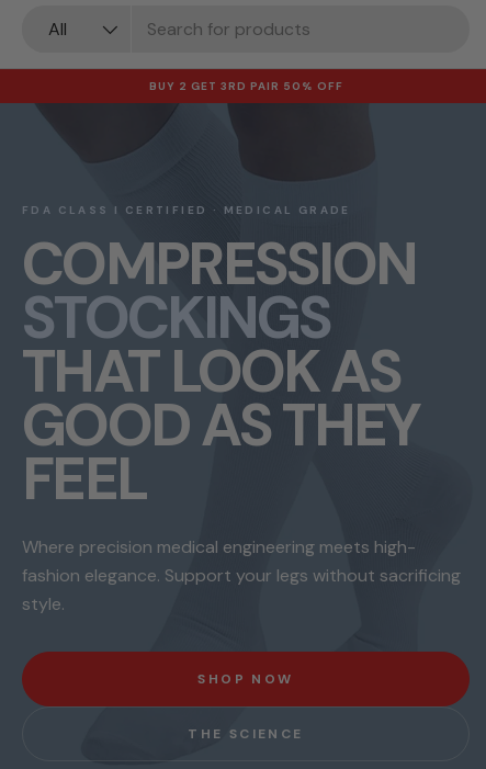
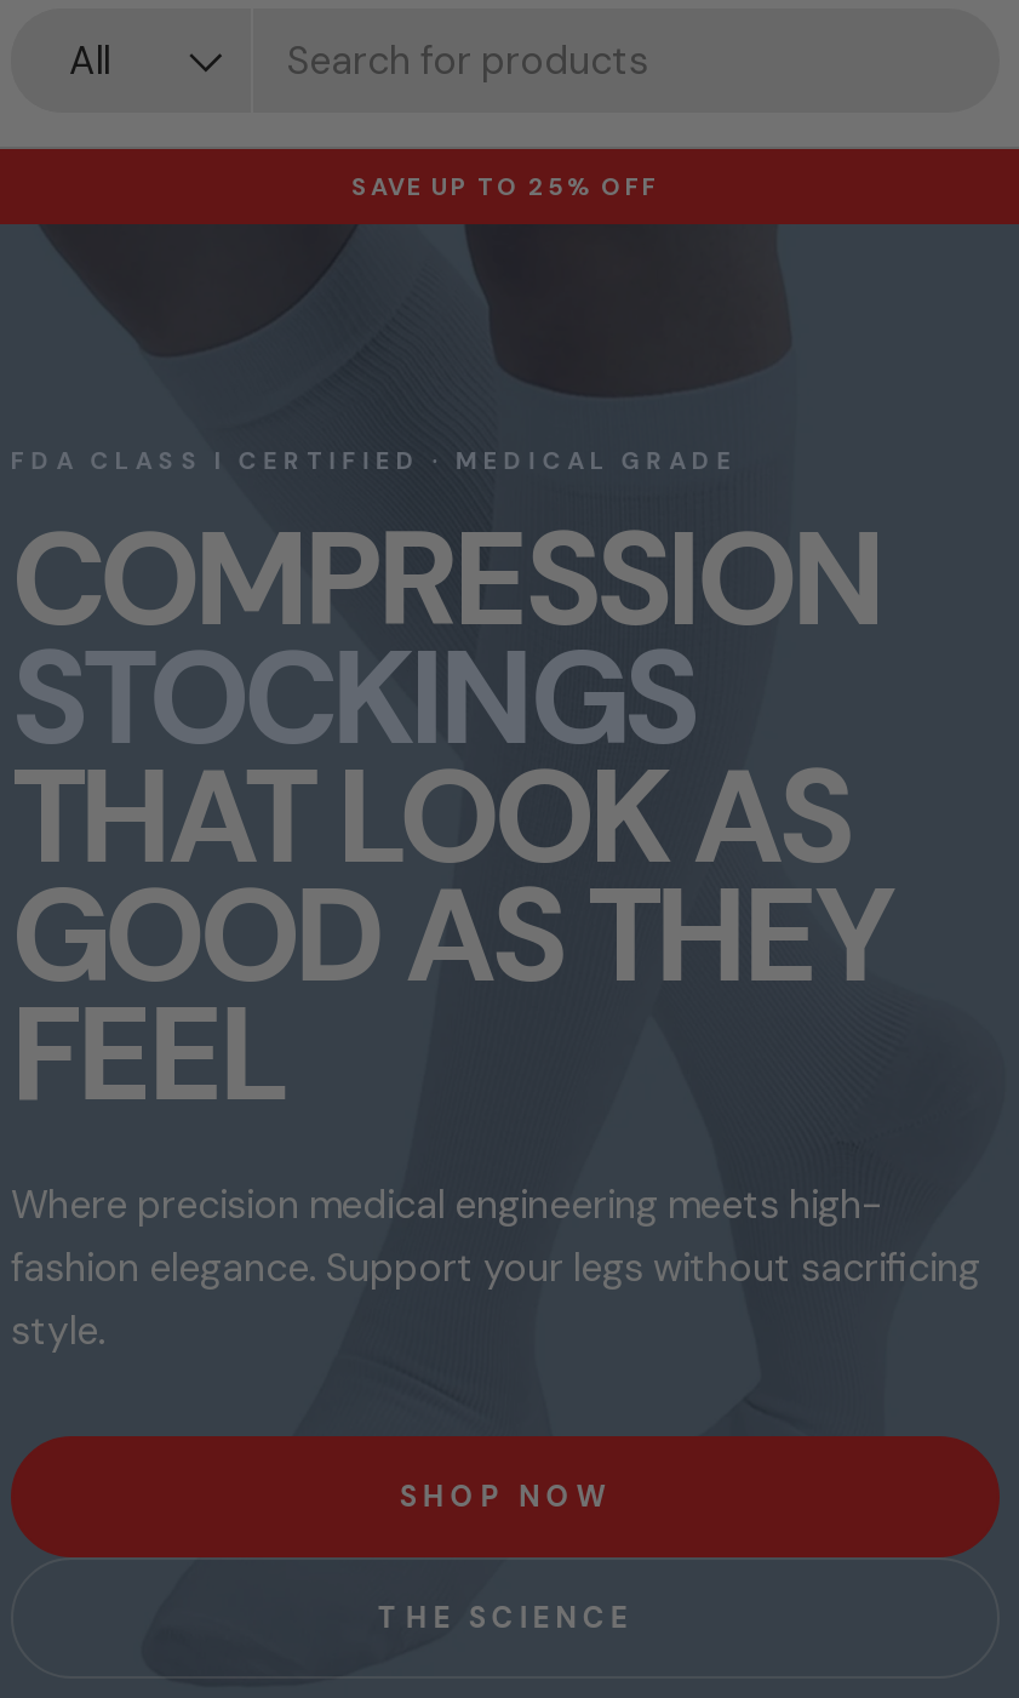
[149,79,343,93] BUY 2 GET 3RD PAIR 50% OFF -> [351,171,659,202] SAVE UP TO 25% OFF

